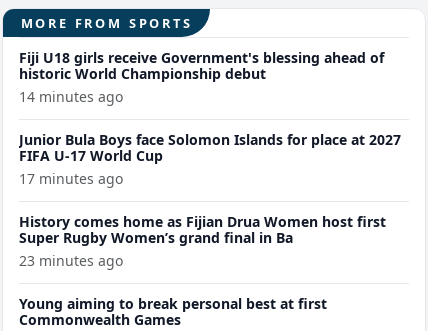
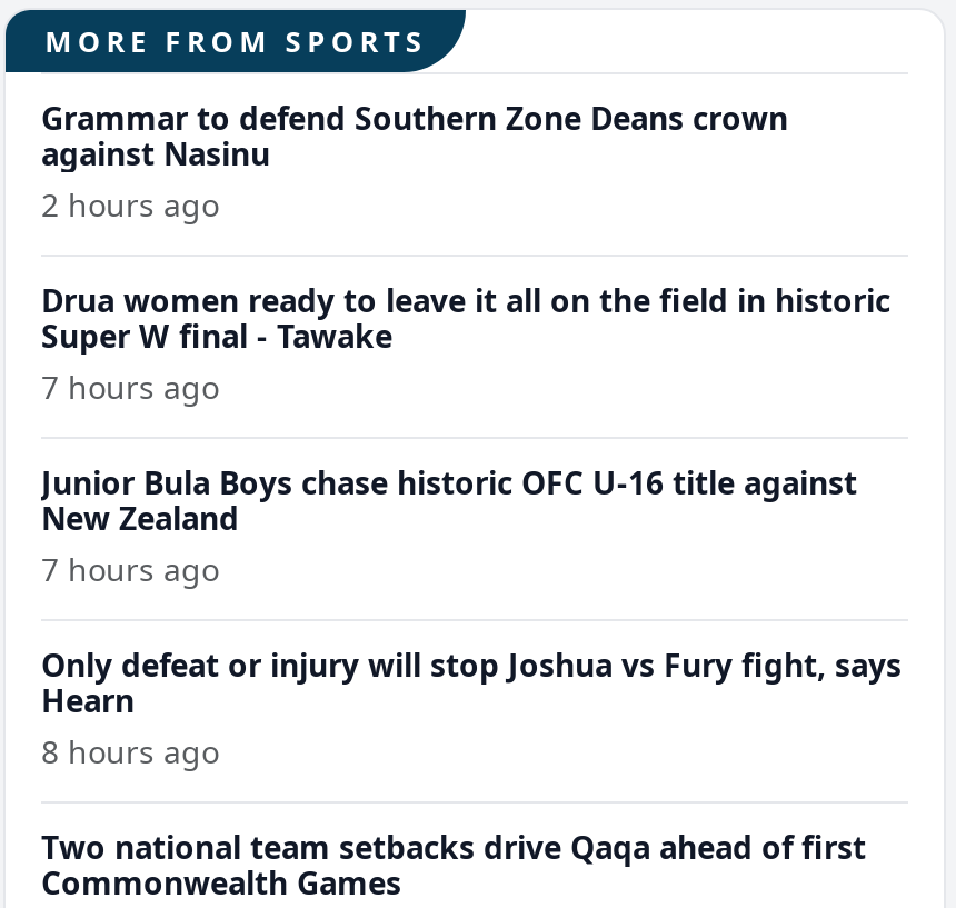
[19,48,401,313] Fiji U18 girls receive Government's blessing ahead of | historic World Championship debut | 14 minutes ago | Junior Bula Boys face Solomon Islands for place at 2027 | FIFA U-17 World Cup | 17 minutes ago | History comes home as Fijian Drua Women host first | Super Rugby Women’s grand final in Ba | 23 minutes ago | Young aiming to break personal best at first -> [41,96,902,867] Grammar to defend Southern Zone Deans crown | against Nasinu | 2 hours ago | Drua women ready to leave it all on the field in historic | Super W final - Tawake | 7 hours ago | Junior Bula Boys chase historic OFC U-16 title against | New Zealand | 7 hours ago | Only defeat or injury will stop Joshua vs Fury fight, says | Hearn | 8 hours ago | Two national team setbacks drive Qaqa ahead of first

